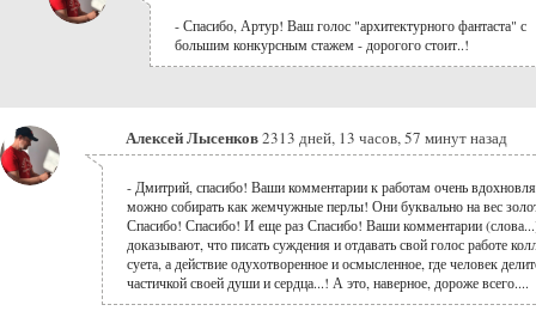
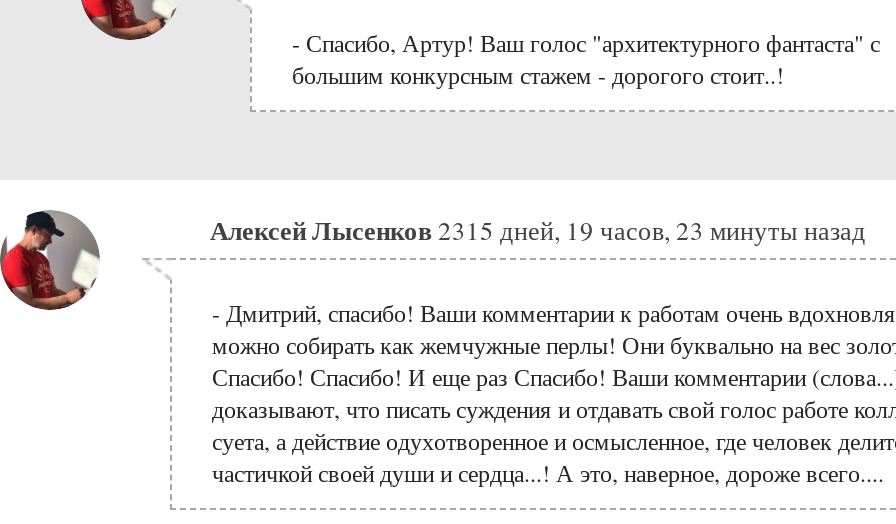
[126,126,507,148] Алексей Лысенков 2313 дней, 13 часов, 57 минут назад -> [210,210,866,248] Алексей Лысенков 2315 дней, 19 часов, 23 минуты назад

